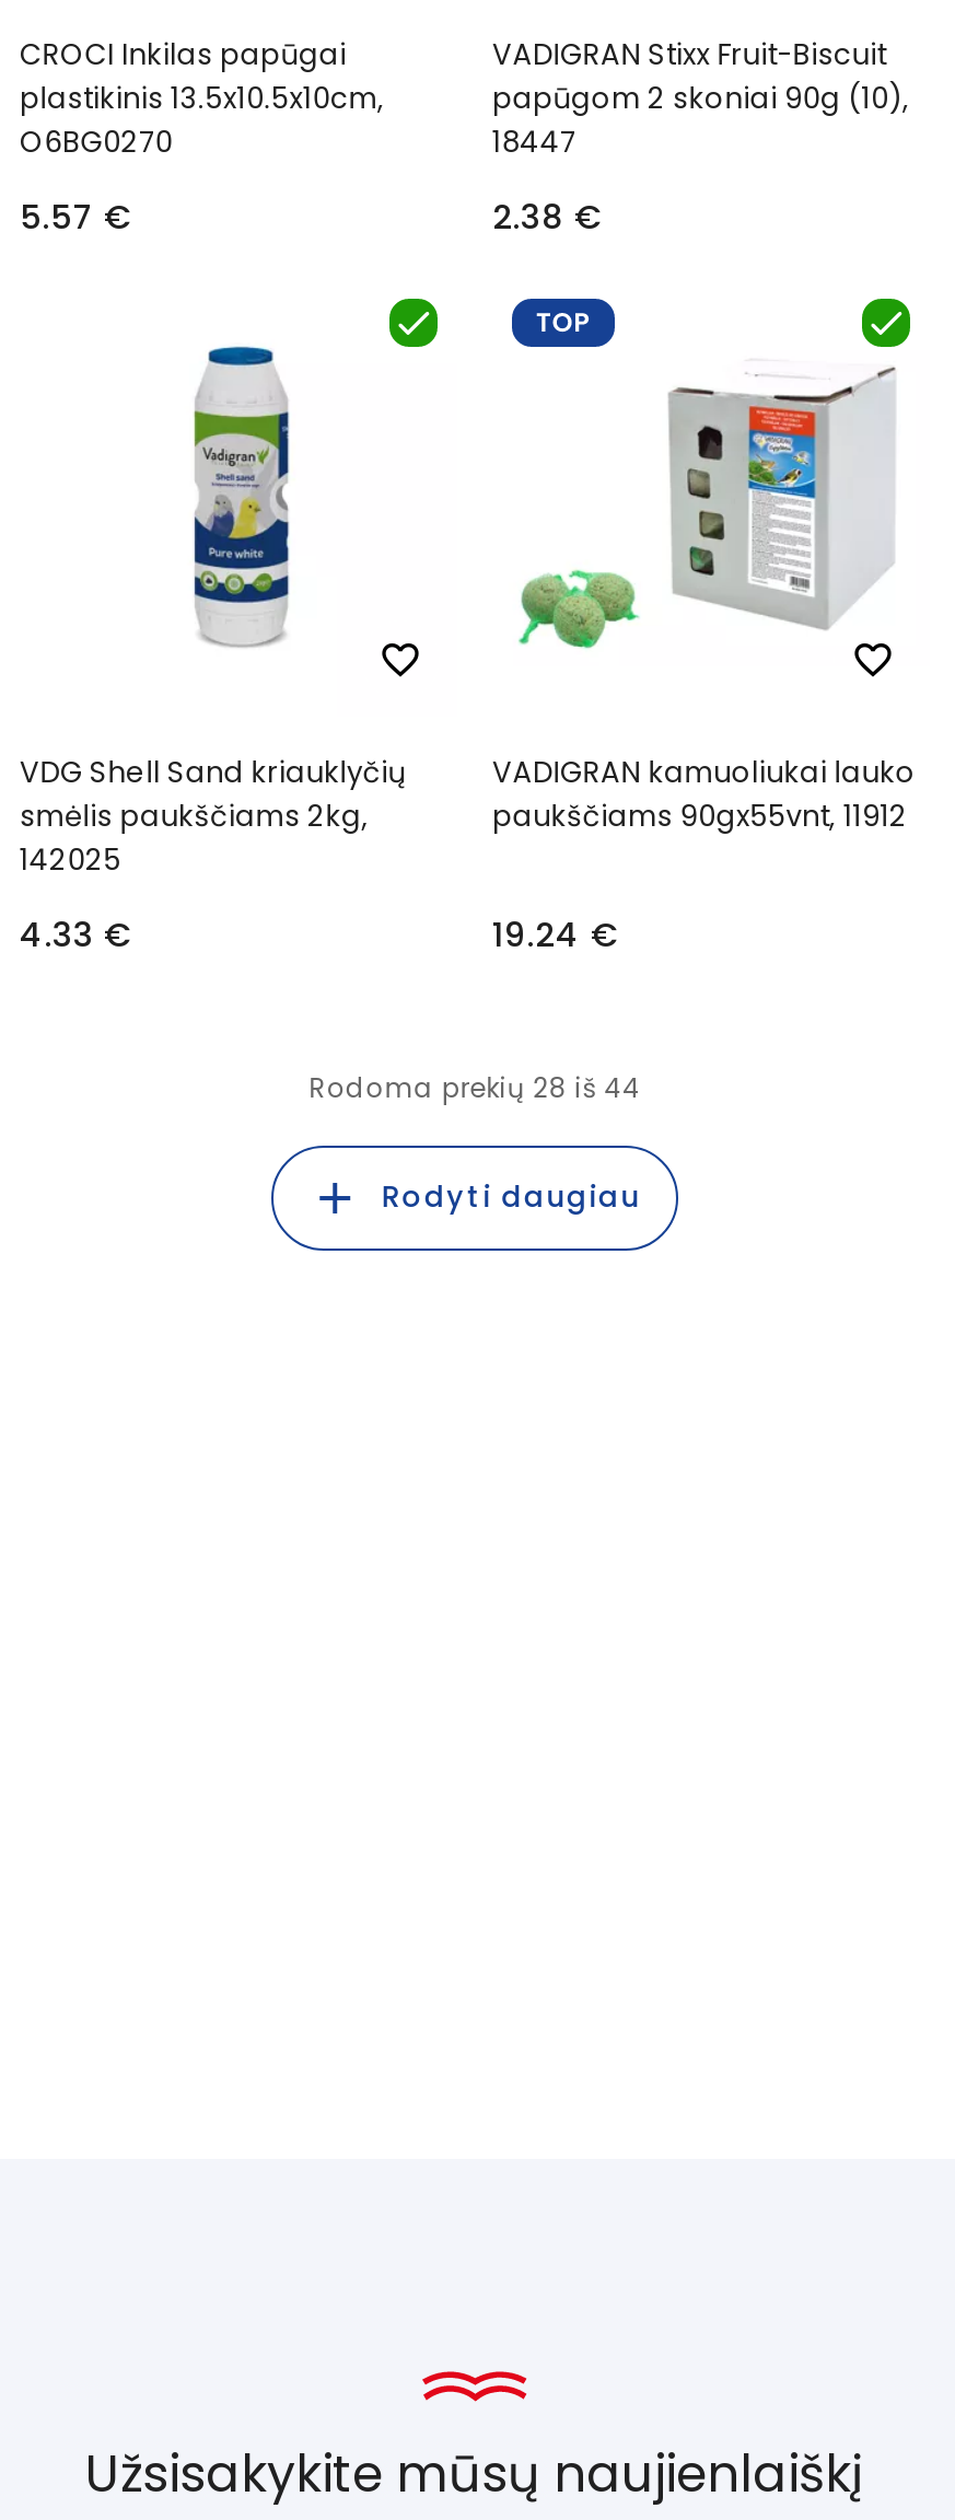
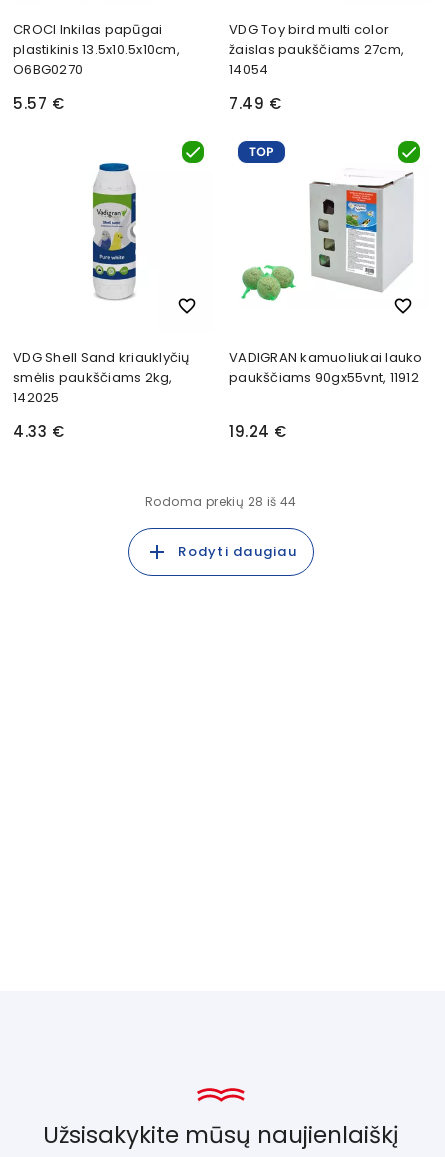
[492,34,910,163] VADIGRAN Stixx Fruit-Biscuit | papūgom 2 skoniai 90g (10), | 18447 -> [229,20,404,79] VDG Toy bird multi color | žaislas paukščiams 27cm, | 14054
[492,194,602,240] 2.38 € -> [229,93,281,114] 7.49 €

